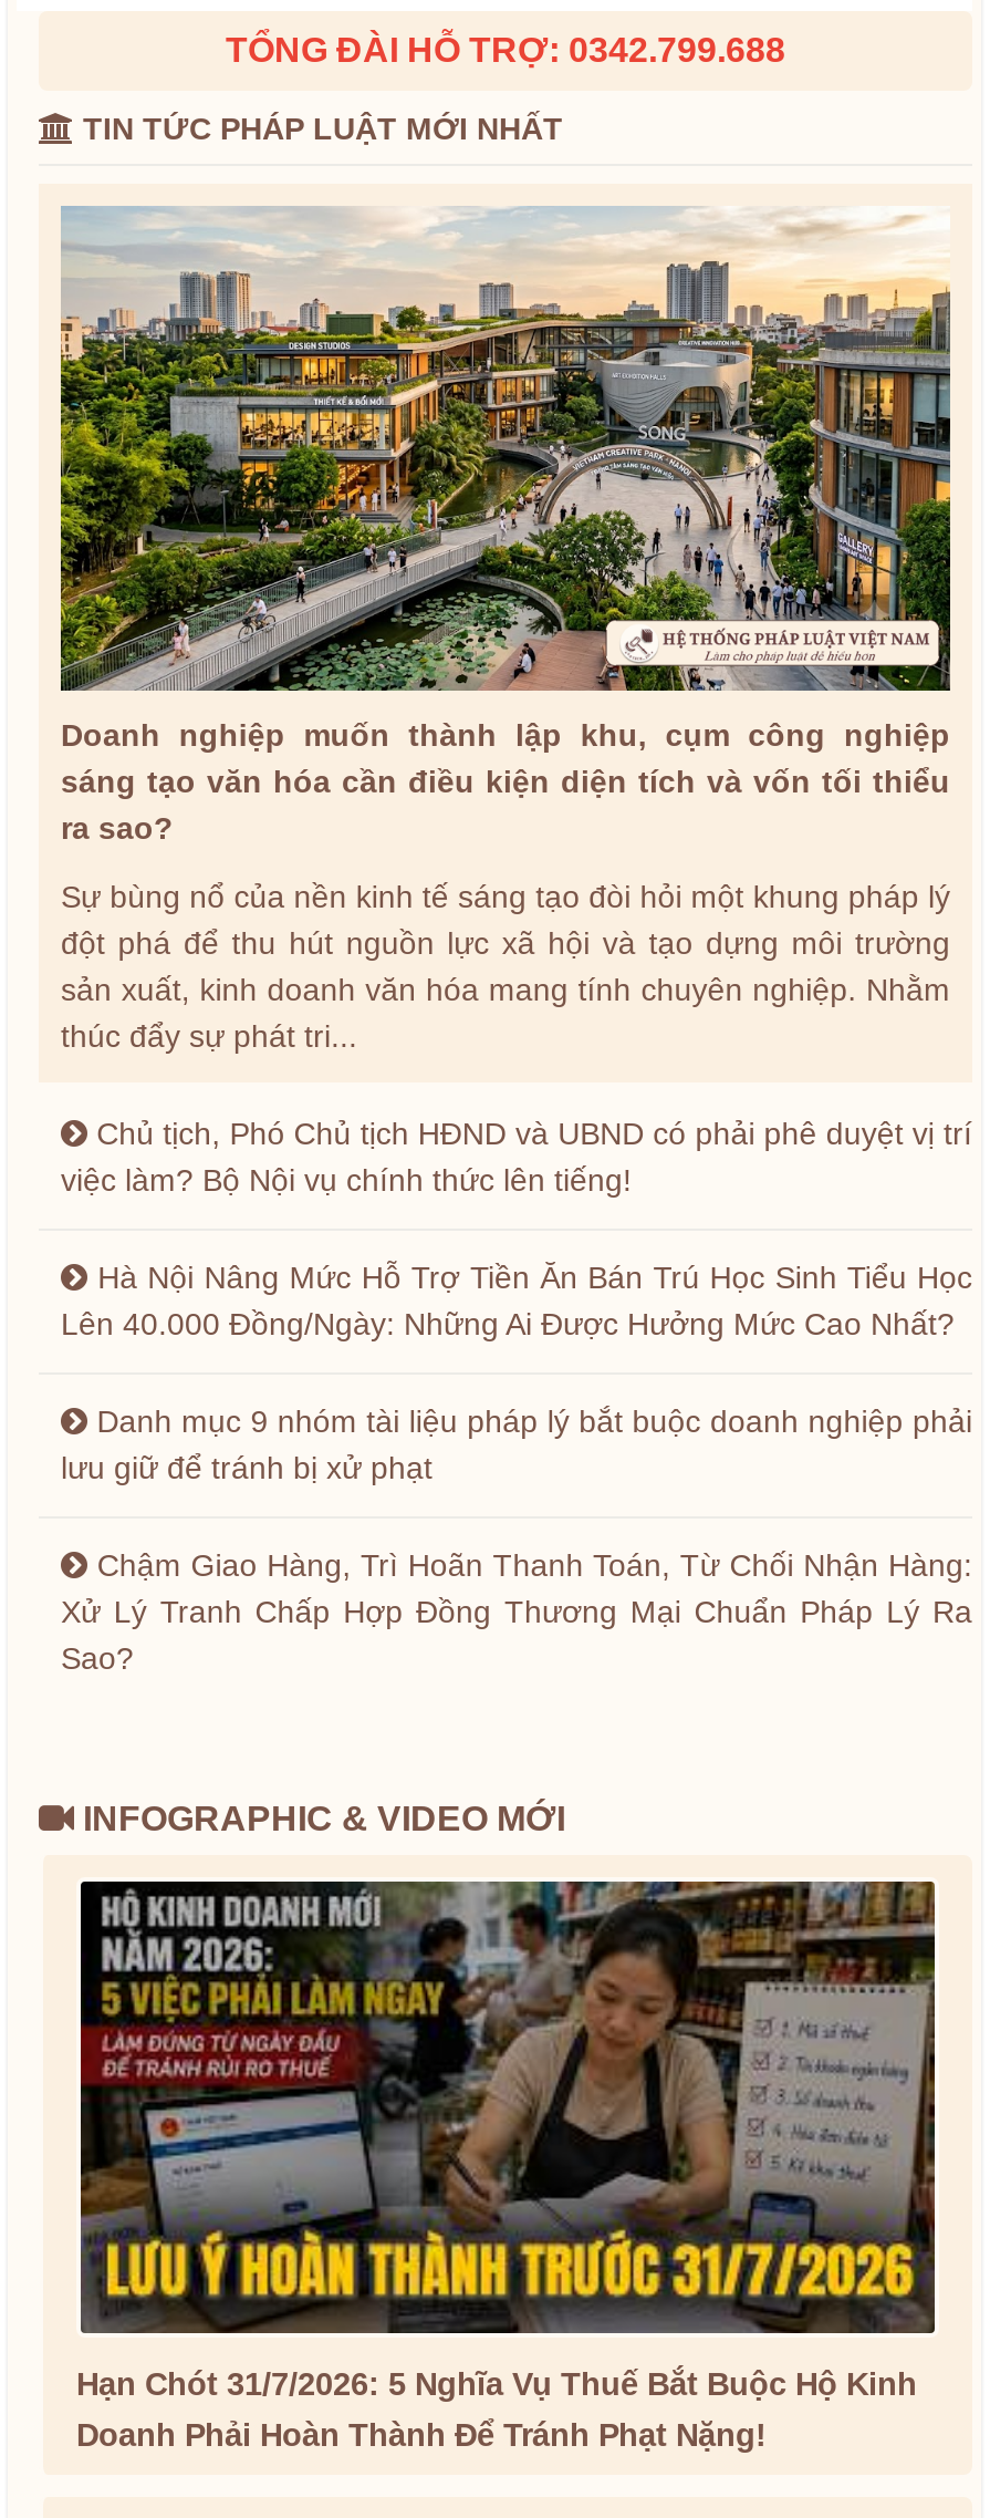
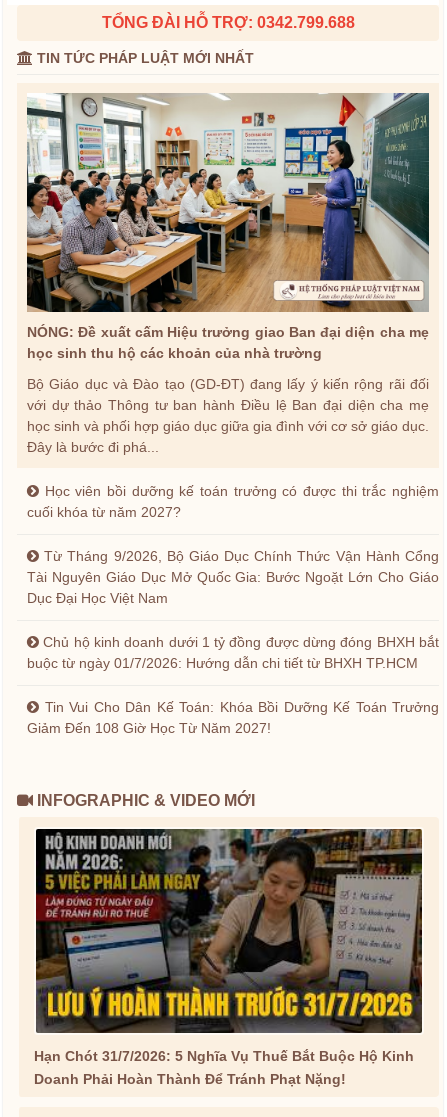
[59,206,952,846] [image] | Doanh nghiệp muốn thành lập khu, cụm công nghiệp | sáng tạo văn hóa cần điều kiện diện tích và vốn tối thiểu | ra sao? -> [26,92,430,361] [image] | NÓNG: Đề xuất cấm Hiệu trưởng giao Ban đại diện cha mẹ | học sinh thu hộ các khoản của nhà trường
[61,880,950,1055] Sự bùng nổ của nền kinh tế sáng tạo đòi hỏi một khung pháp lý | đột phá để thu hút nguồn lực xã hội và tạo dựng môi trường | sản xuất, kinh doanh văn hóa mang tính chuyên nghiệp. Nhằm | thúc đẩy sự phát tri... -> [27,376,429,455] Bộ Giáo dục và Đào tạo (GD-ĐT) đang lấy ý kiến rộng rãi đối | với dự thảo Thông tư ban hành Điều lệ Ban đại diện cha mẹ | học sinh và phối hợp giáo dục giữa gia đình với cơ sở giáo dục. | Đây là bước đi phá...
[61,1117,972,1198] Chủ tịch, Phó Chủ tịch HĐND và UBND có phải phê duyệt vị trí | việc làm? Bộ Nội vụ chính thức lên tiếng! -> [27,483,439,520] Học viên bồi dưỡng kế toán trưởng có được thi trắc nghiệm | cuối khóa từ năm 2027?
[61,1260,972,1342] Hà Nội Nâng Mức Hỗ Trợ Tiền Ăn Bán Trú Học Sinh Tiểu Học | Lên 40.000 Đồng/Ngày: Những Ai Được Hưởng Mức Cao Nhất? -> [27,548,439,606] Từ Tháng 9/2026, Bộ Giáo Dục Chính Thức Vận Hành Cổng | Tài Nguyên Giáo Dục Mở Quốc Gia: Bước Ngoặt Lớn Cho Giáo | Dục Đại Học Việt Nam
[61,1404,972,1486] Danh mục 9 nhóm tài liệu pháp lý bắt buộc doanh nghiệp phải | lưu giữ để tránh bị xử phạt -> [27,634,439,671] Chủ hộ kinh doanh dưới 1 tỷ đồng được dừng đóng BHXH bắt | buộc từ ngày 01/7/2026: Hướng dẫn chi tiết từ BHXH TP.HCM
[61,1548,972,1677] Chậm Giao Hàng, Trì Hoãn Thanh Toán, Từ Chối Nhận Hàng: | Xử Lý Tranh Chấp Hợp Đồng Thương Mại Chuẩn Pháp Lý Ra | Sao? -> [27,699,439,736] Tin Vui Cho Dân Kế Toán: Khóa Bồi Dưỡng Kế Toán Trưởng | Giảm Đến 108 Giờ Học Từ Năm 2027!

